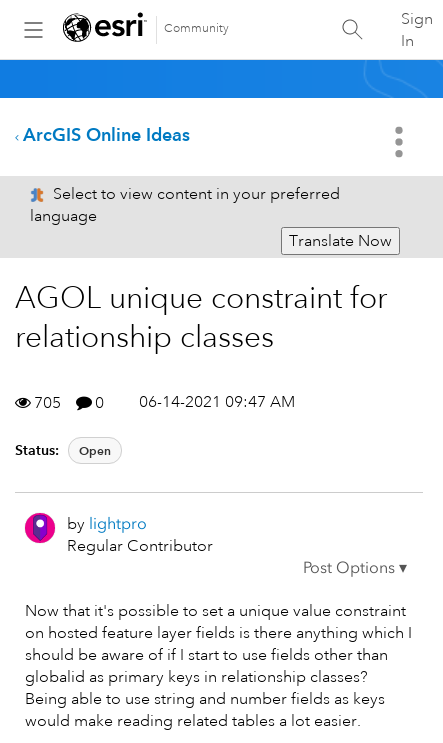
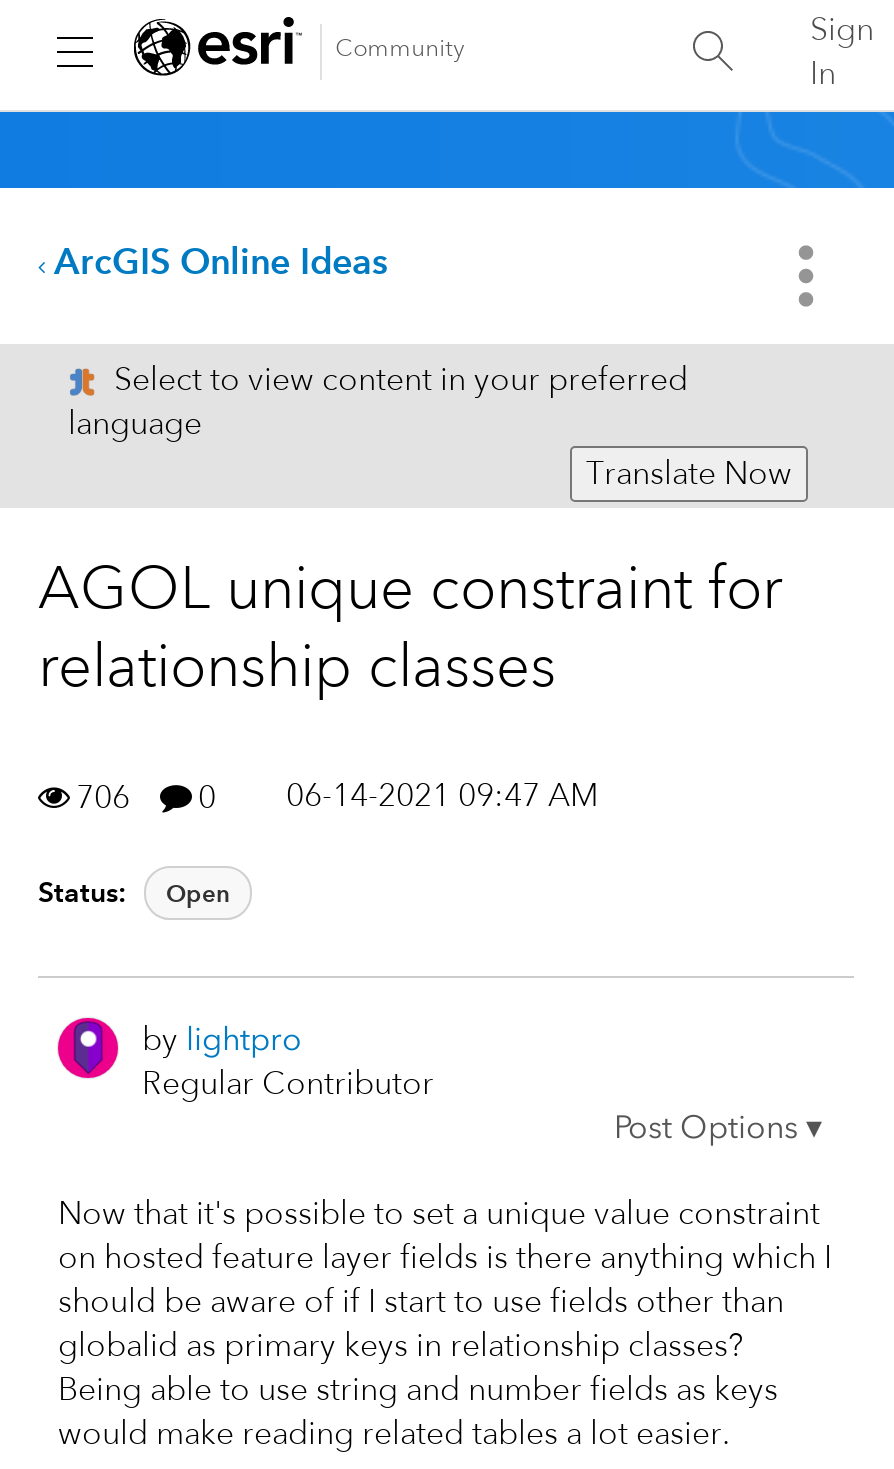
[34,392,295,413] 705 0 06-14-2021 09:47 AM -> [76,776,598,818] 706 0 06-14-2021 09:47 AM

